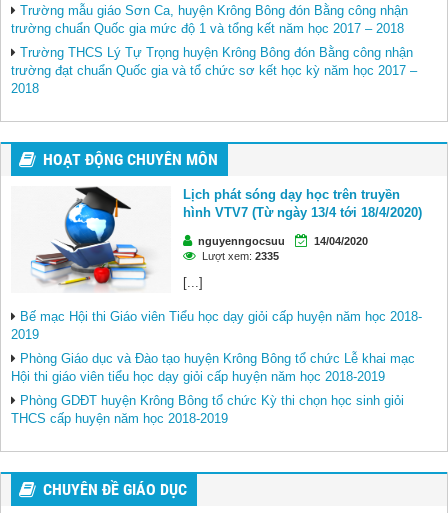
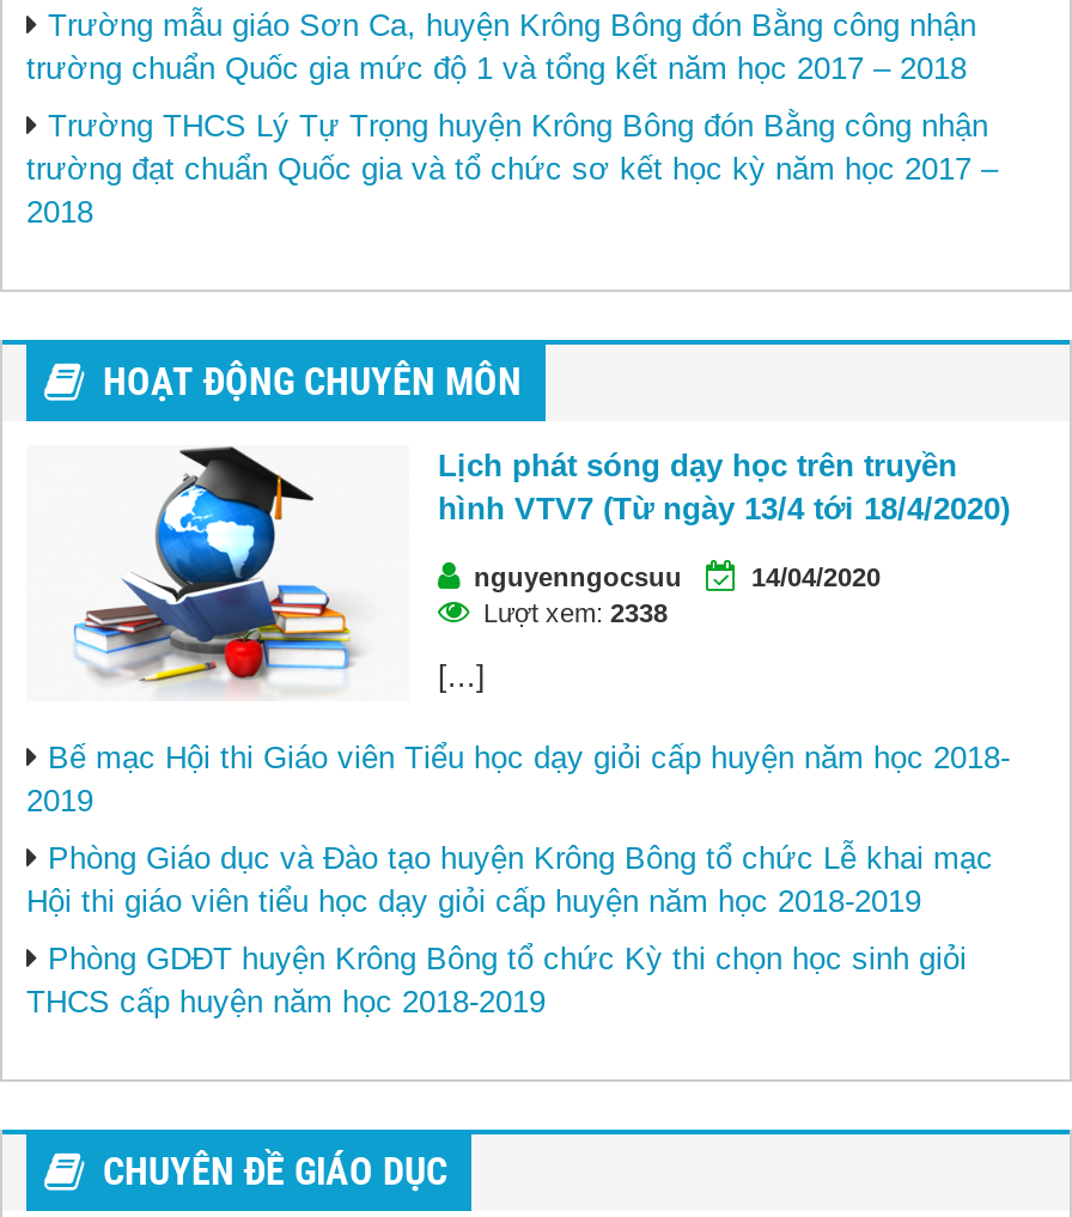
[199,250,279,262] Lượt xem: 2335 -> [476,599,668,628] Lượt xem: 2338

